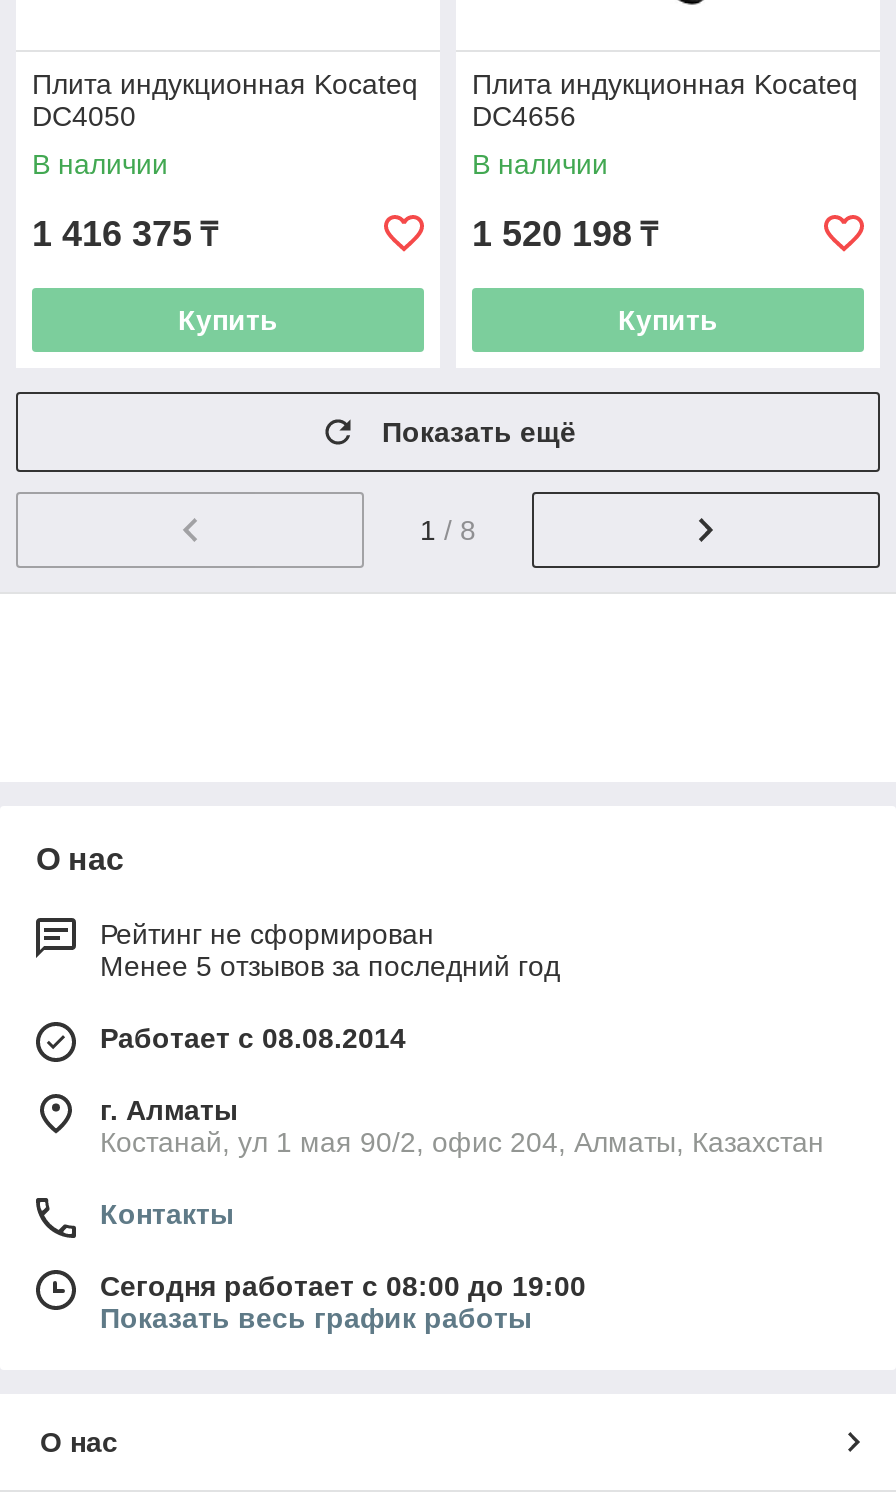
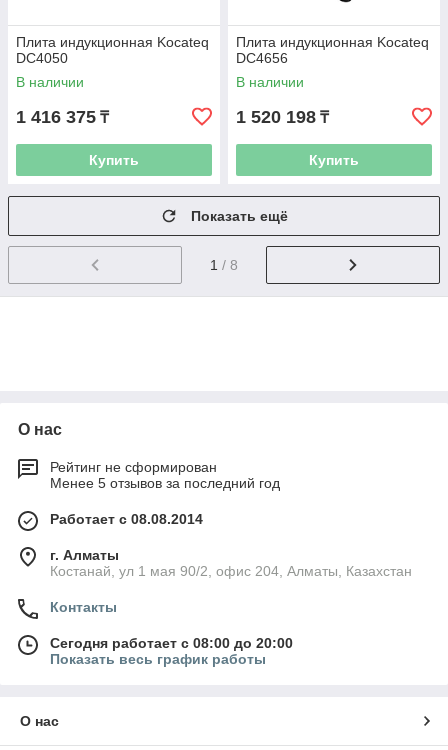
[100,1270,586,1302] Сегодня работает с 08:00 до 19:00 -> [50,635,293,651] Сегодня работает с 08:00 до 20:00

